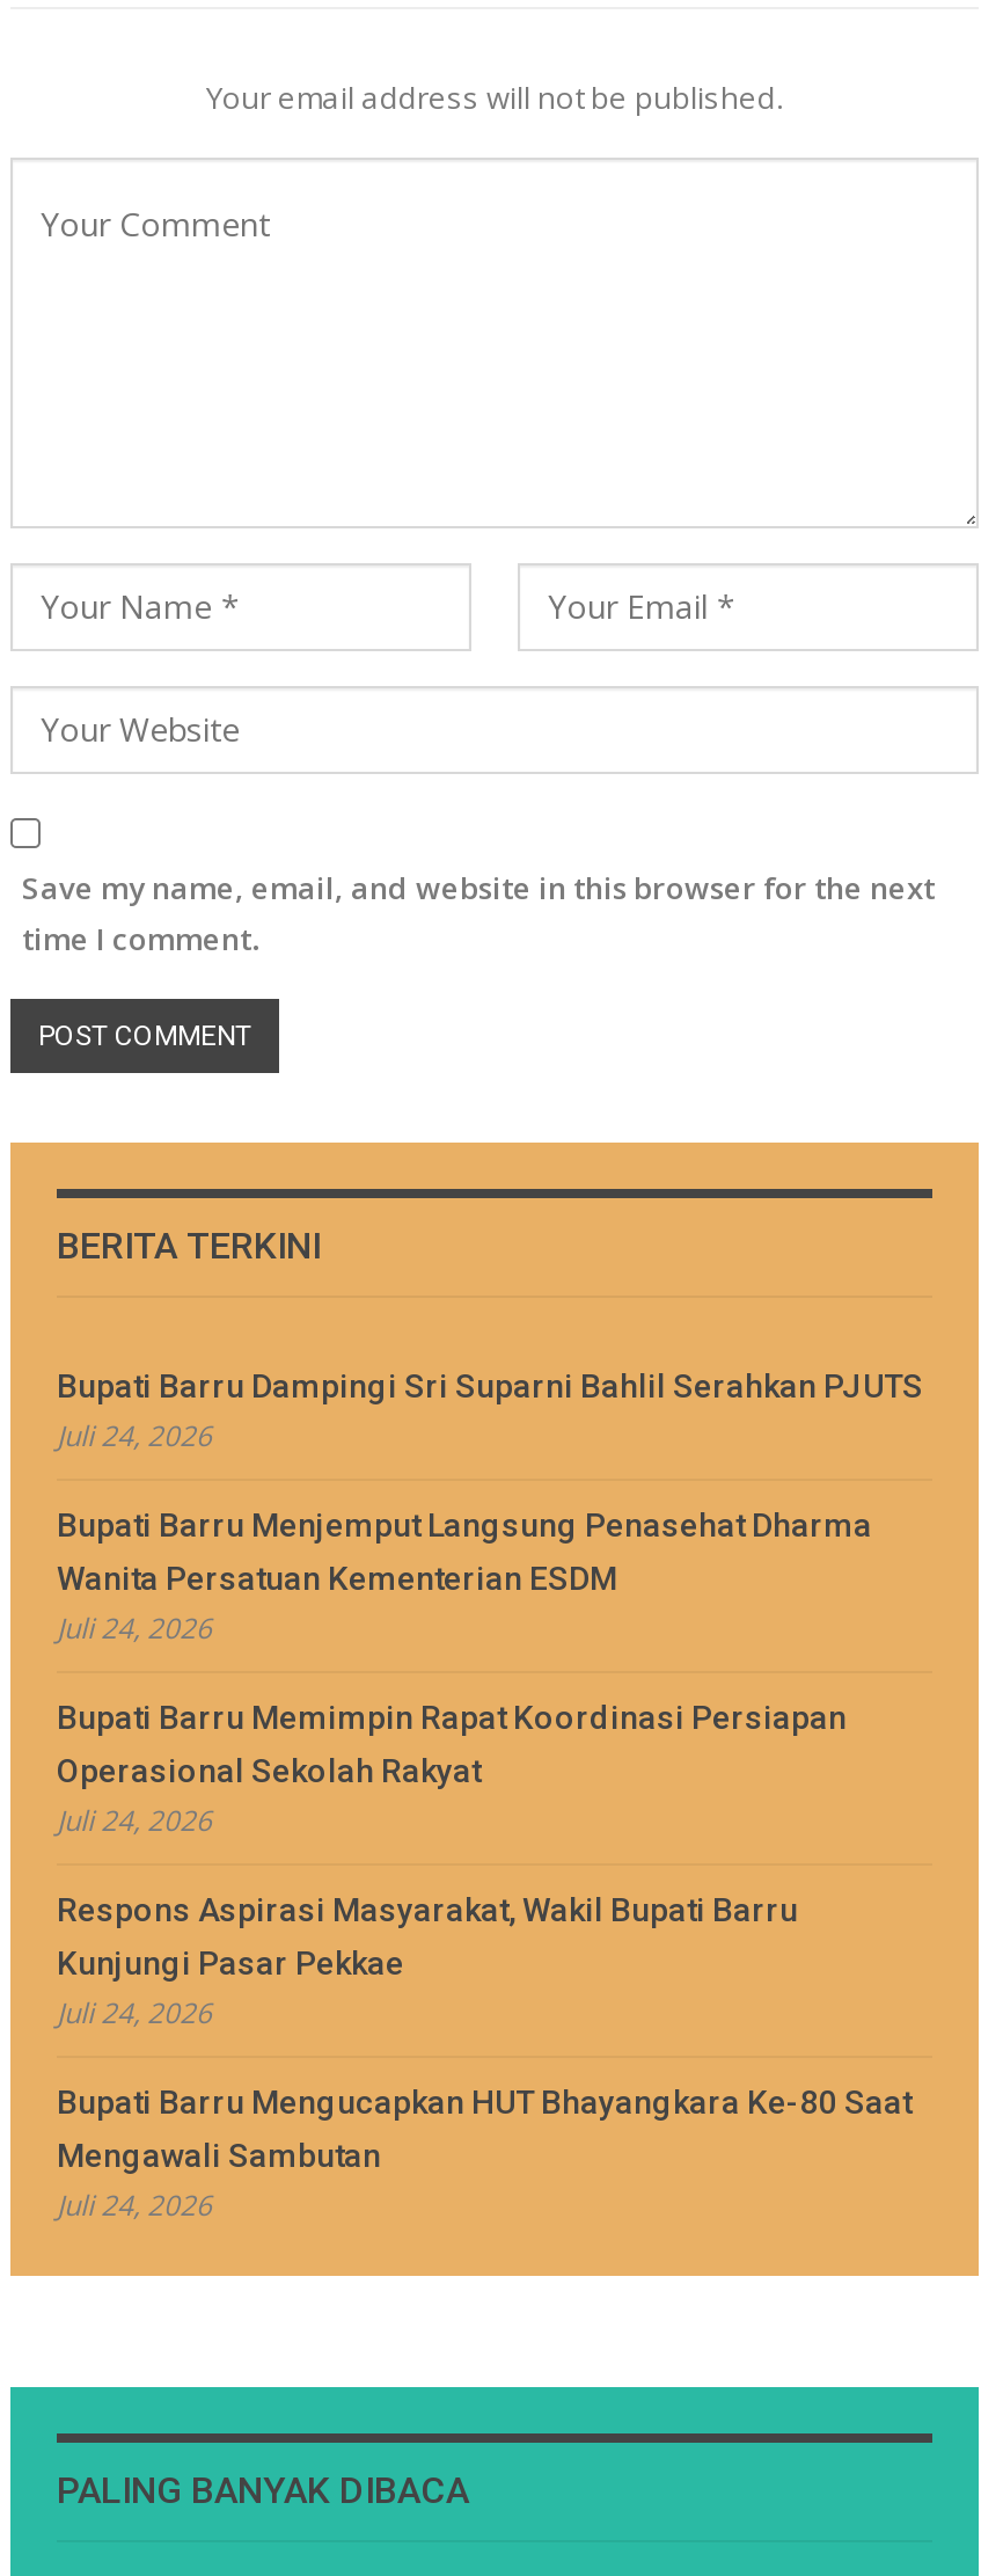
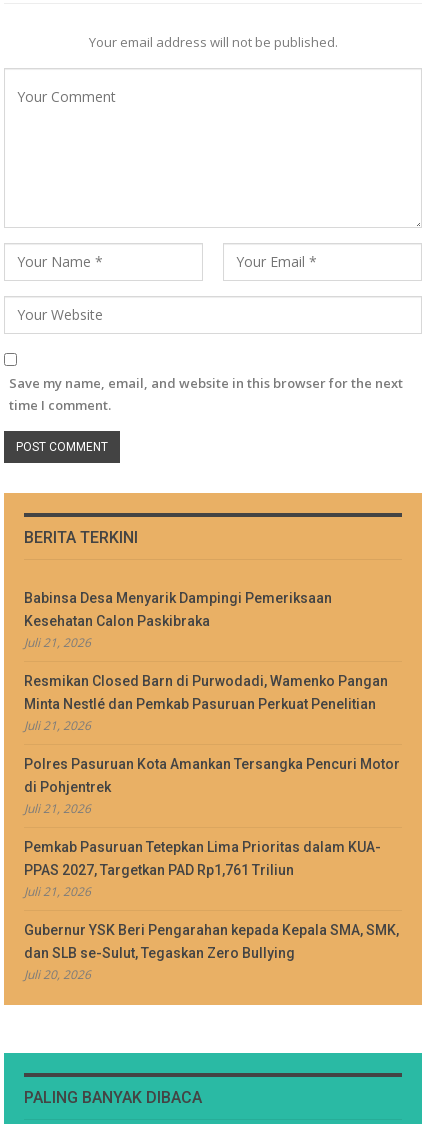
[57,1366,923,1455] Bupati Barru Dampingi Sri Suparni Bahlil Serahkan PJUTS | Juli 24, 2026 -> [24,590,332,651] Babinsa Desa Menyarik Dampingi Pemeriksaan | Kesehatan Calon Paskibraka | Juli 21, 2026
[57,1506,872,1647] Bupati Barru Menjemput Langsung Penasehat Dharma | Wanita Persatuan Kementerian ESDM | Juli 24, 2026 -> [24,673,388,734] Resmikan Closed Barn di Purwodadi, Wamenko Pangan | Minta Nestlé dan Pemkab Pasuruan Perkuat Penelitian | Juli 21, 2026
[57,1698,847,1839] Bupati Barru Memimpin Rapat Koordinasi Persiapan | Operasional Sekolah Rakyat | Juli 24, 2026 -> [24,756,400,817] Polres Pasuruan Kota Amankan Tersangka Pencuri Motor | di Pohjentrek | Juli 21, 2026
[57,1890,798,2032] Respons Aspirasi Masyarakat, Wakil Bupati Barru | Kunjungi Pasar Pekkae | Juli 24, 2026 -> [24,839,381,900] Pemkab Pasuruan Tetepkan Lima Prioritas dalam KUA- | PPAS 2027, Targetkan PAD Rp1,761 Triliun | Juli 21, 2026
[57,2083,912,2224] Bupati Barru Mengucapkan HUT Bhayangkara Ke-80 Saat | Mengawali Sambutan | Juli 24, 2026 -> [24,922,399,983] Gubernur YSK Beri Pengarahan kepada Kepala SMA, SMK, | dan SLB se-Sulut, Tegaskan Zero Bullying | Juli 20, 2026

